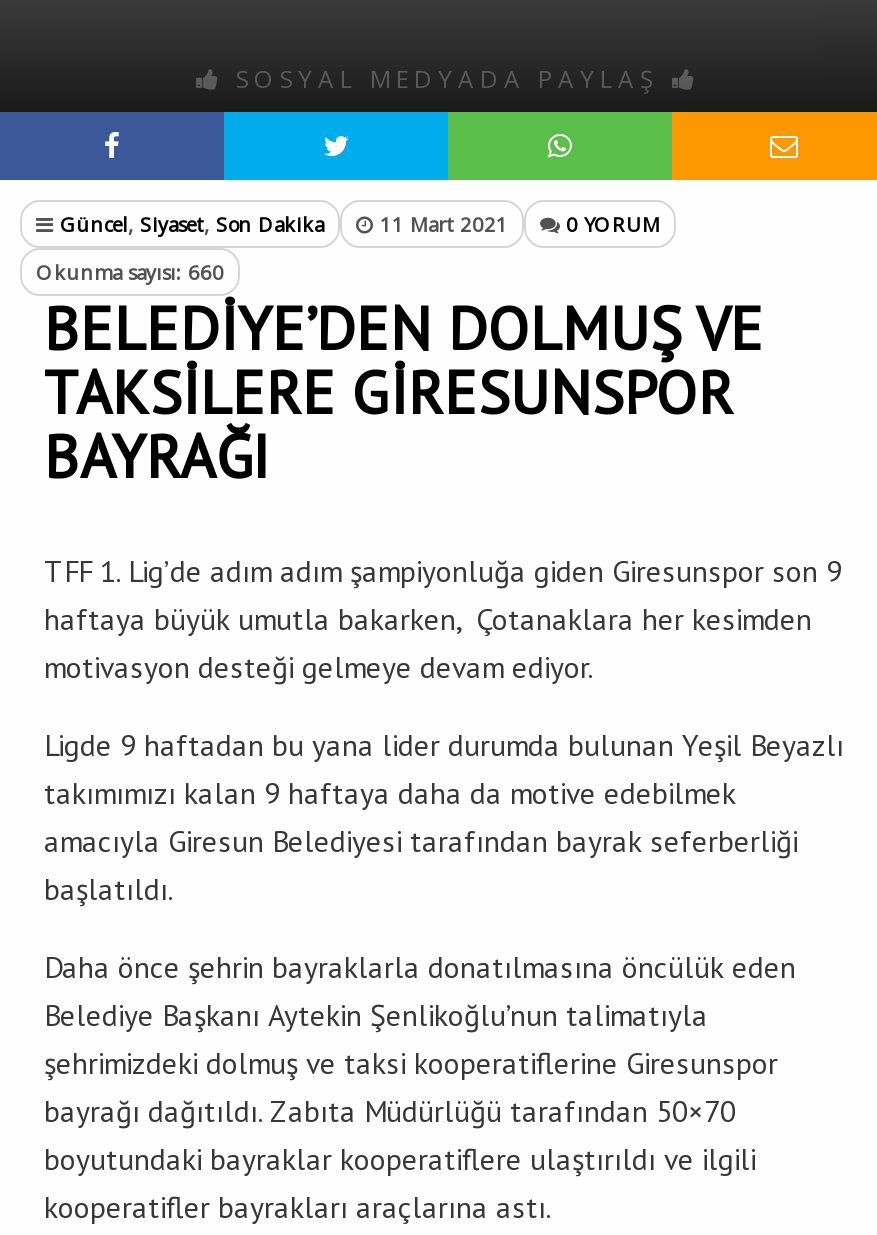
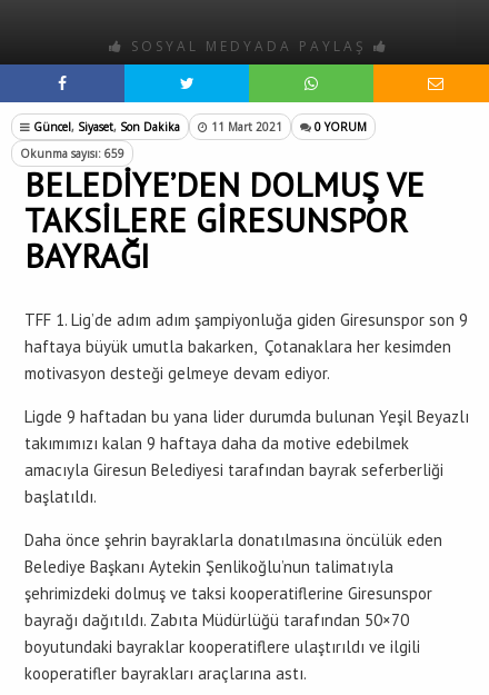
[36,258,224,286] Okunma sayısı: 660 -> [20,146,124,161] Okunma sayısı: 659

